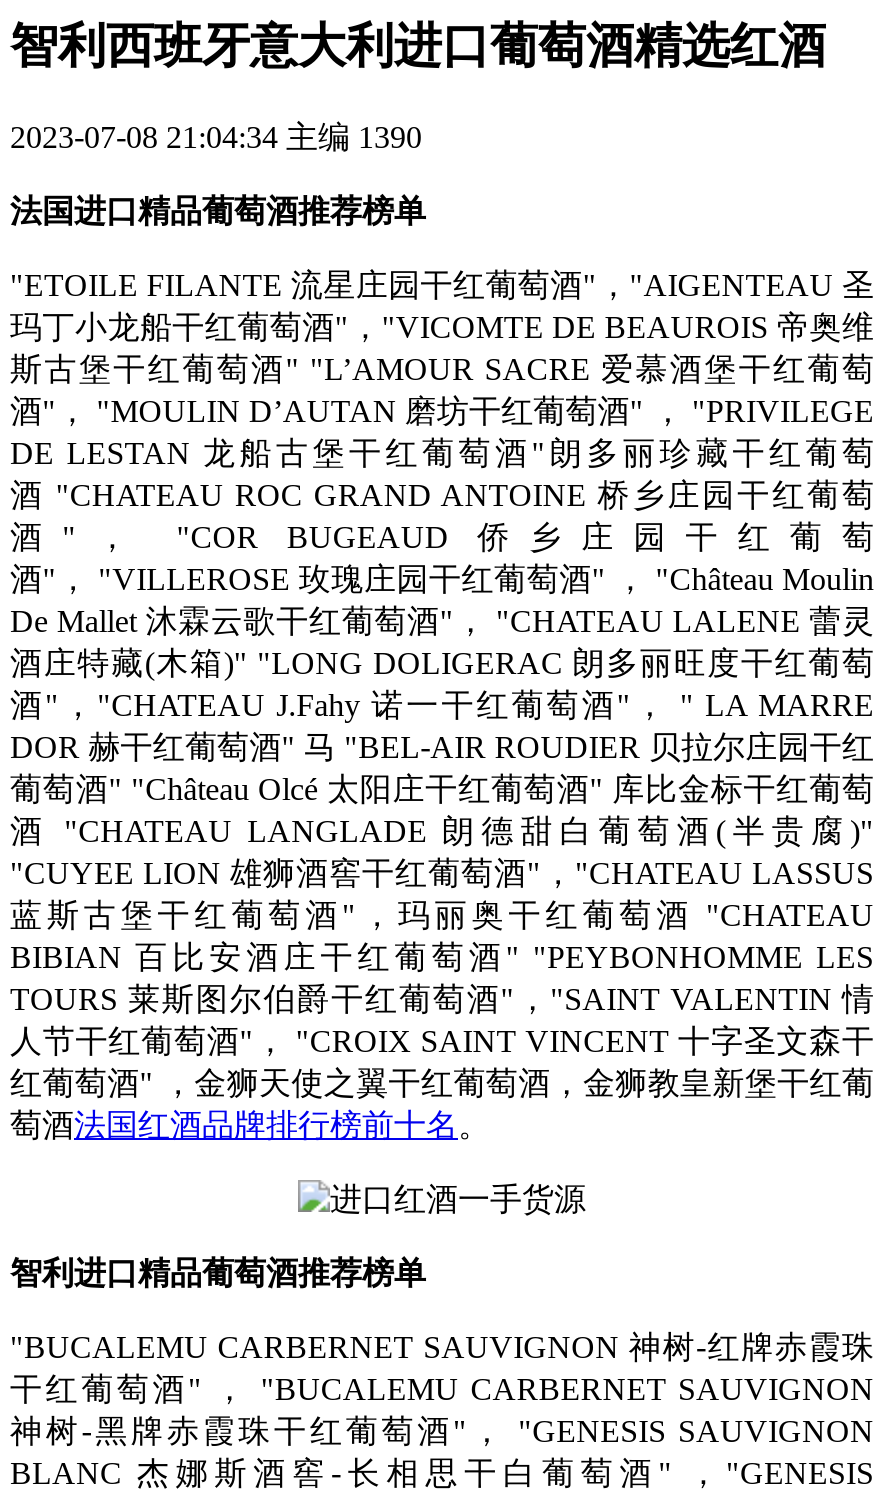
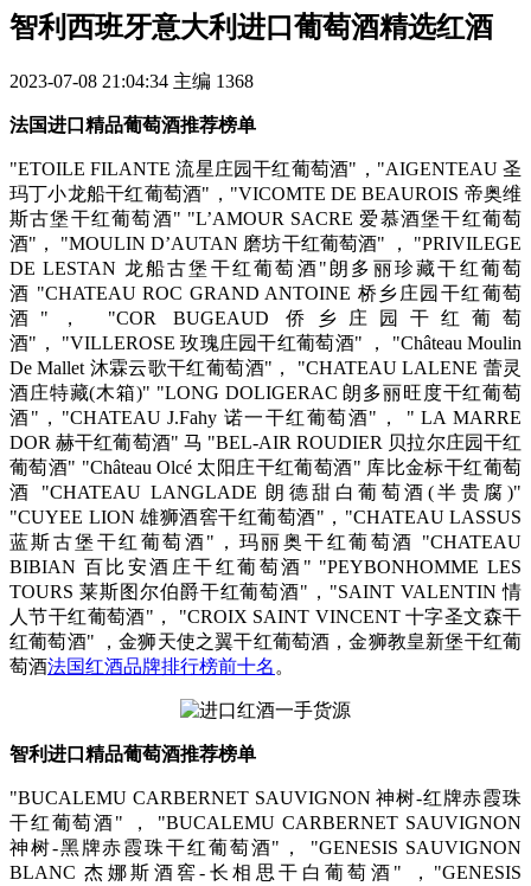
[10,120,422,154] 2023-07-08 21:04:34 主编 1390 -> [9,71,254,91] 2023-07-08 21:04:34 主编 1368

